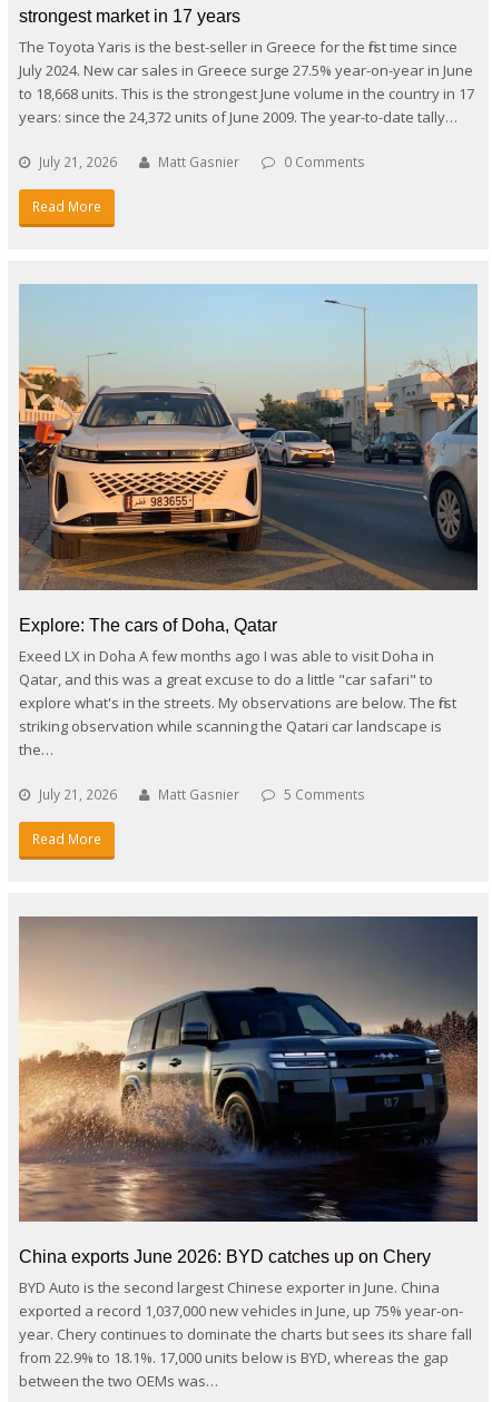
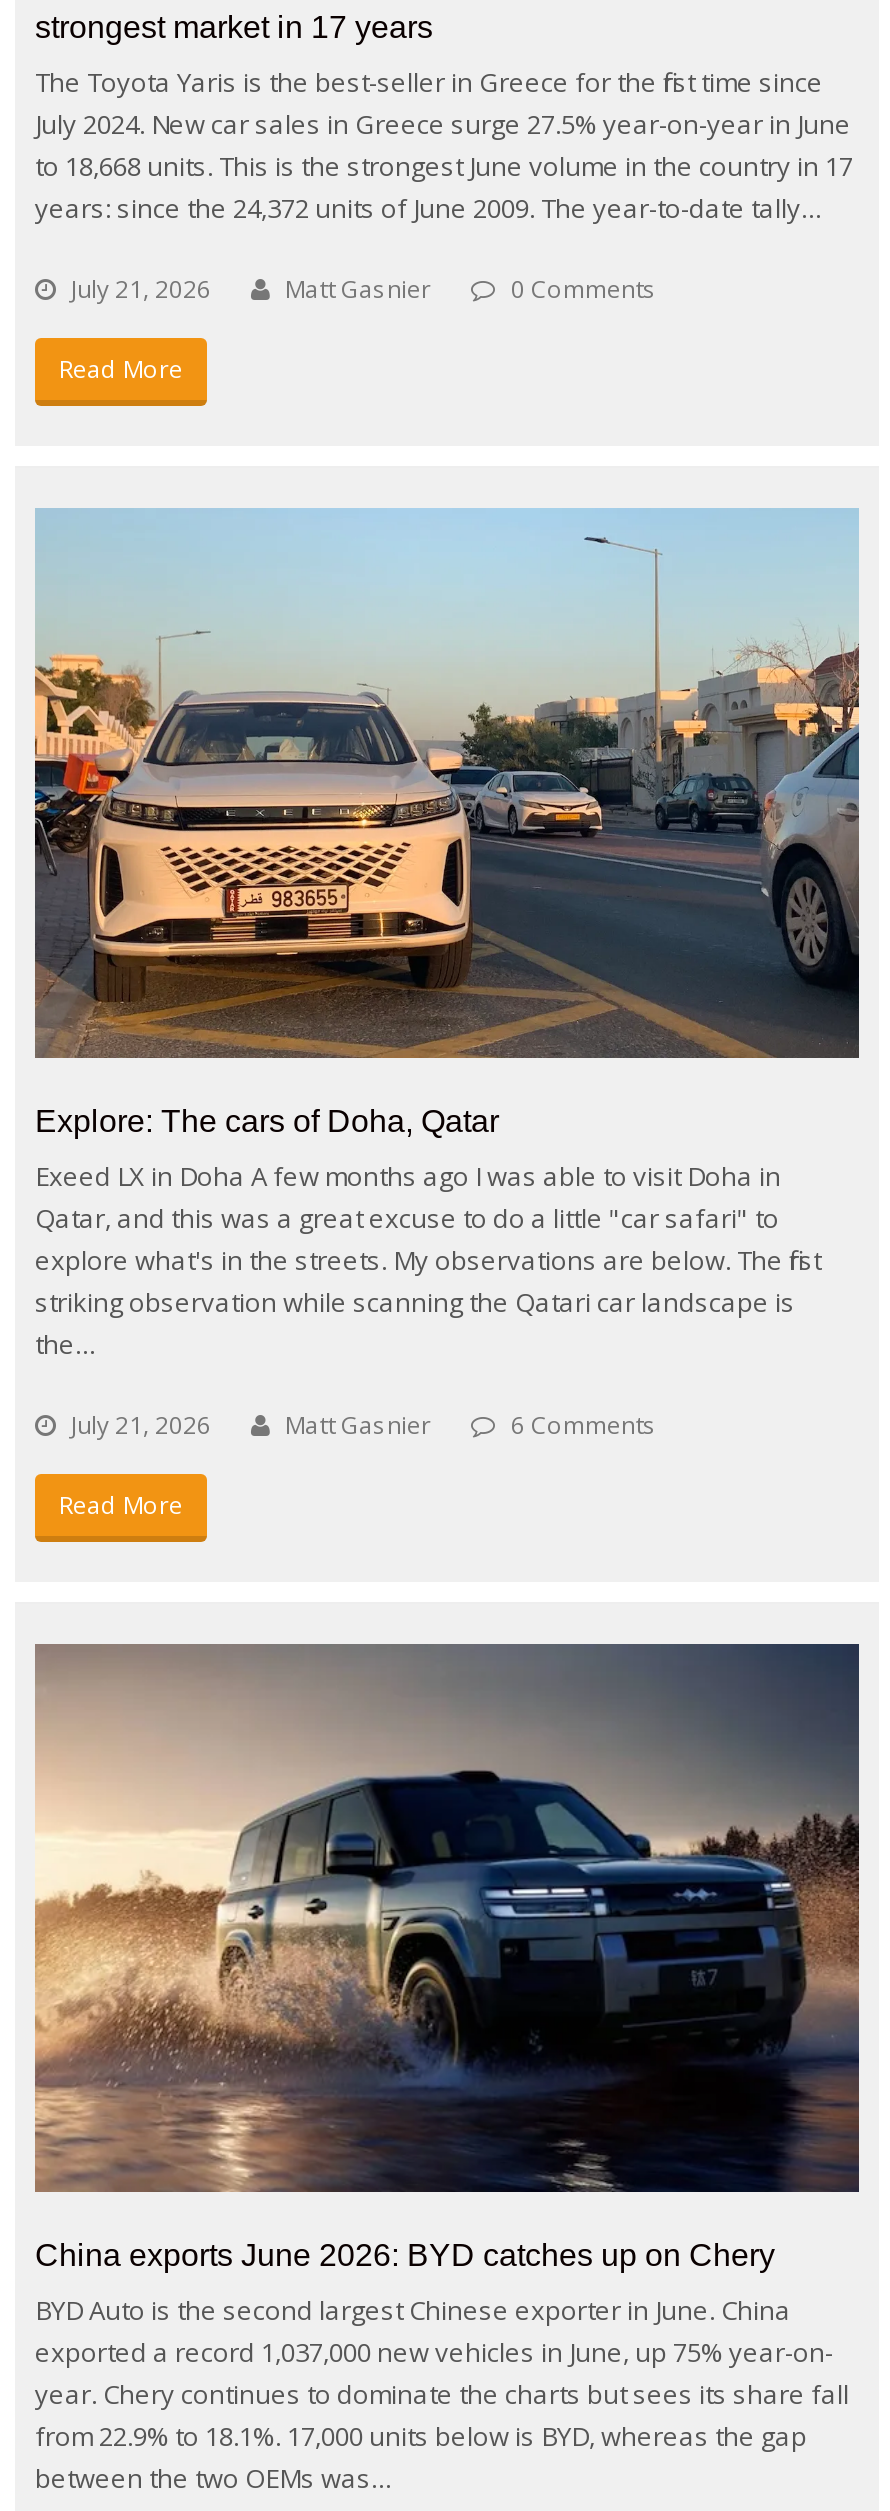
[284,785,365,803] 5 Comments -> [511,1407,657,1441] 6 Comments

